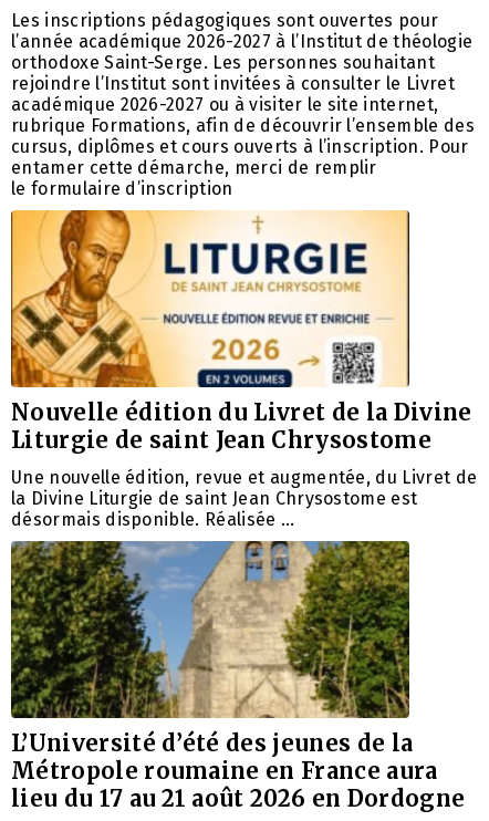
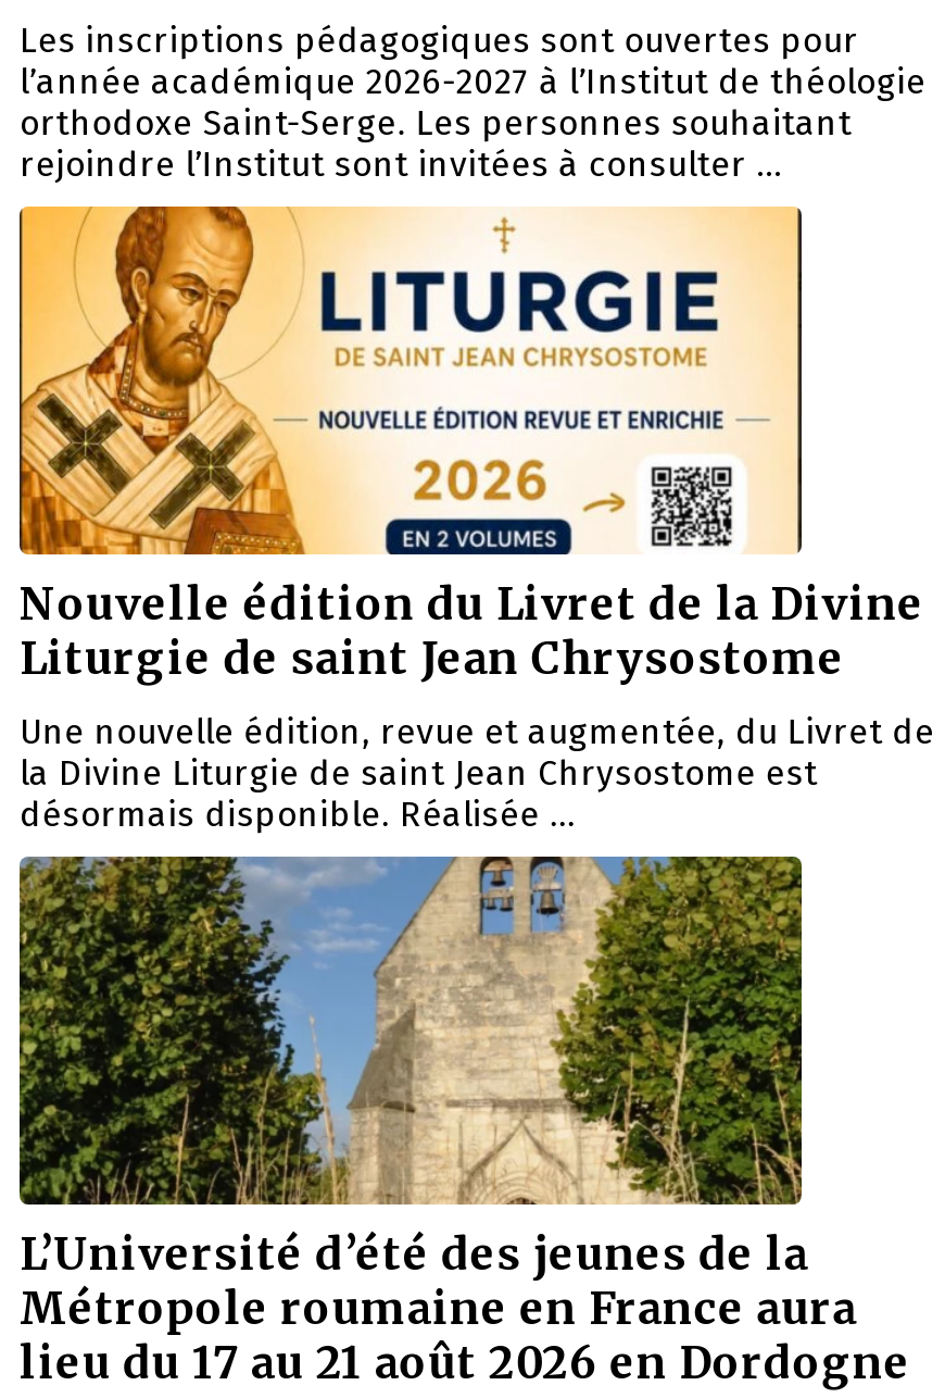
[11,72,475,199] rejoindre l’Institut sont invitées à consulter le Livret | académique 2026-2027 ou à visiter le site internet, | rubrique Formations, afin de découvrir l’ensemble des | cursus, diplômes et cours ouverts à l’inscription. Pour | entamer cette démarche, merci de remplir | le formulaire d’inscription -> [20,142,783,184] rejoindre l’Institut sont invitées à consulter …

